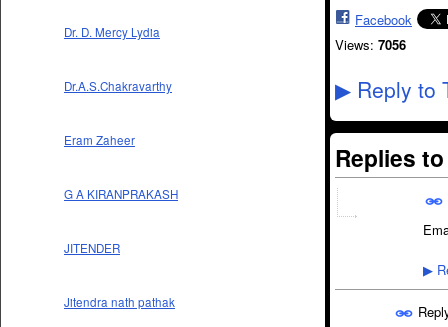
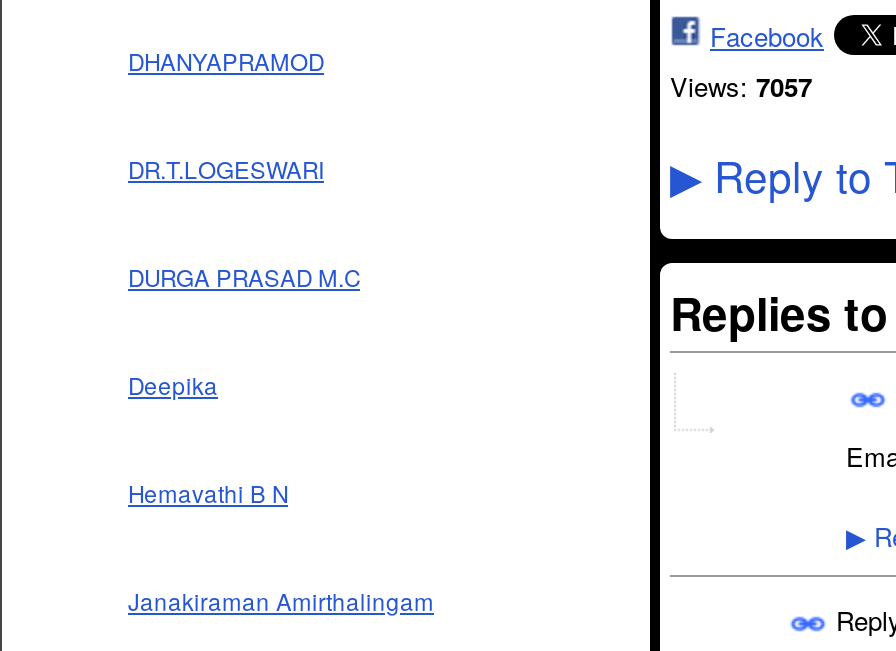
[64,24,160,40] Dr. D. Mercy Lydia -> [128,45,324,77] DHANYAPRAMOD
[335,35,406,54] Views: 7056 -> [670,66,812,104] Views: 7057
[64,78,172,94] Dr.A.S.Chakravarthy -> [128,153,324,185] DR.T.LOGESWARI
[64,132,135,148] Eram Zaheer -> [128,261,360,293] DURGA PRASAD M.C
[64,186,178,202] G A KIRANPRAKASH -> [128,369,218,401] Deepika
[64,240,120,256] JITENDER -> [128,477,288,509] Hemavathi B N
[64,294,175,310] Jitendra nath pathak -> [128,585,434,617] Janakiraman Amirthalingam

